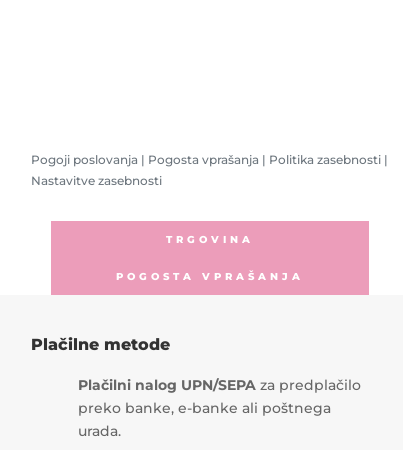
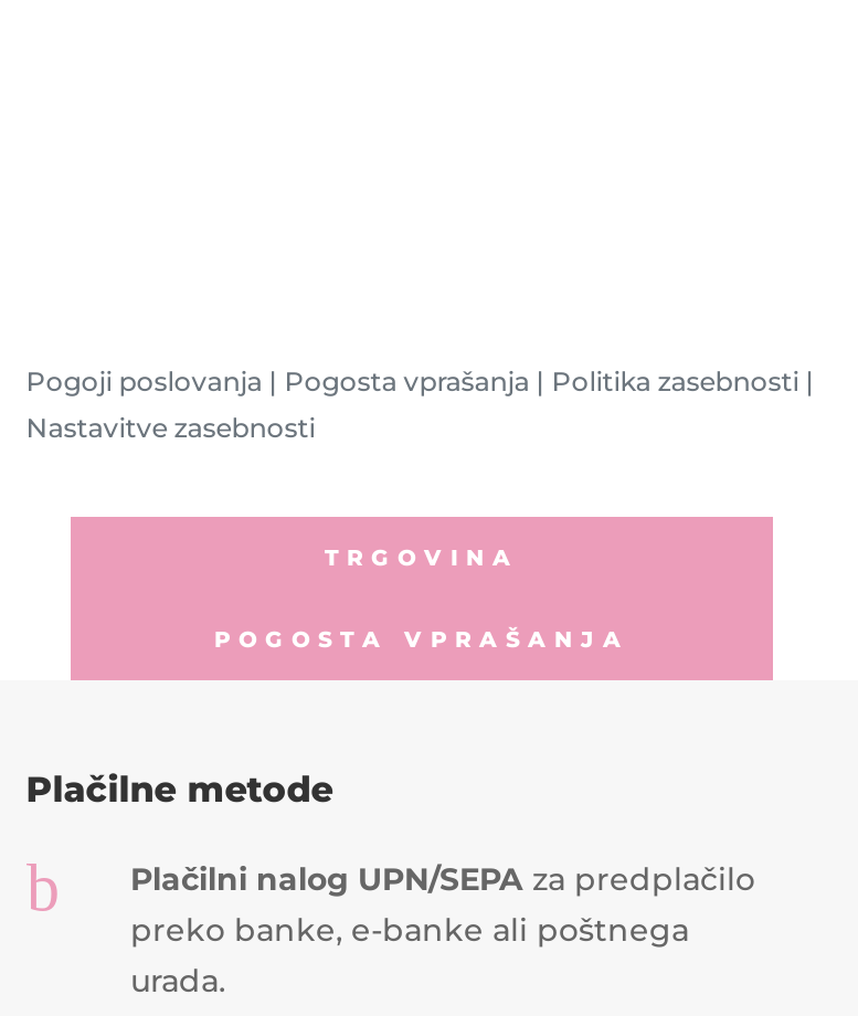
none -> [27,850,60,923] b

